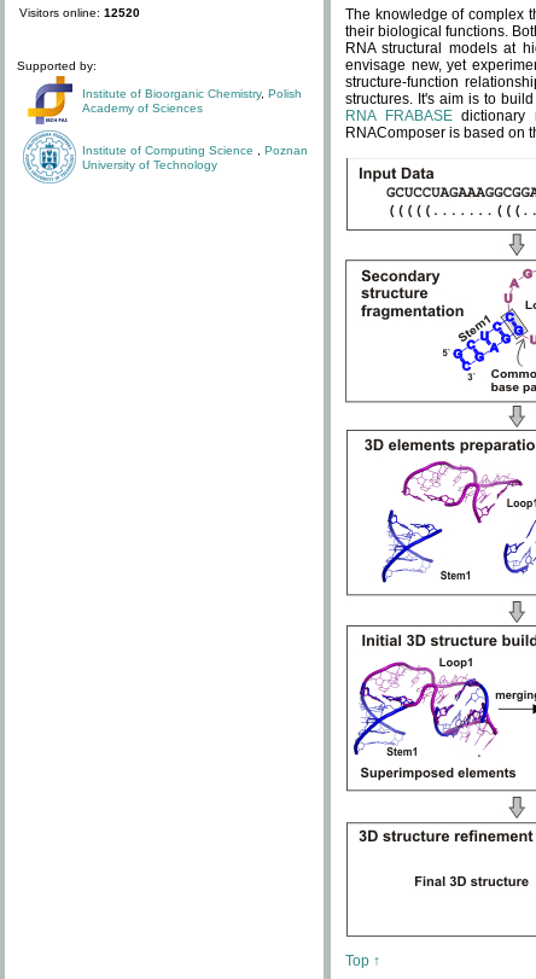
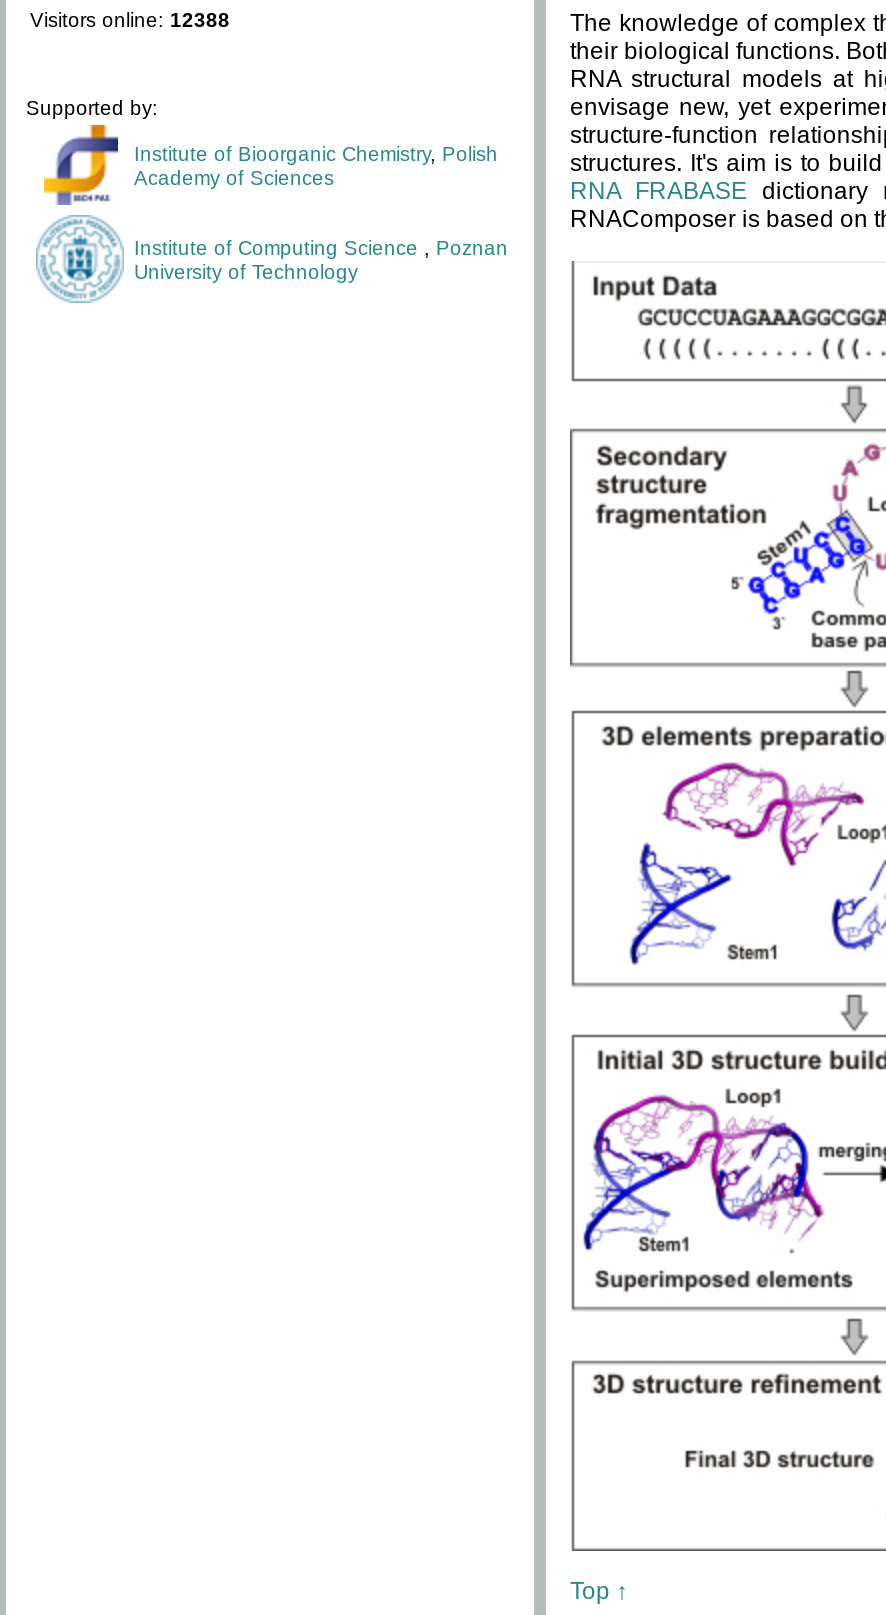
[19,6,140,19] Visitors online: 12520 -> [30,9,230,31] Visitors online: 12388

